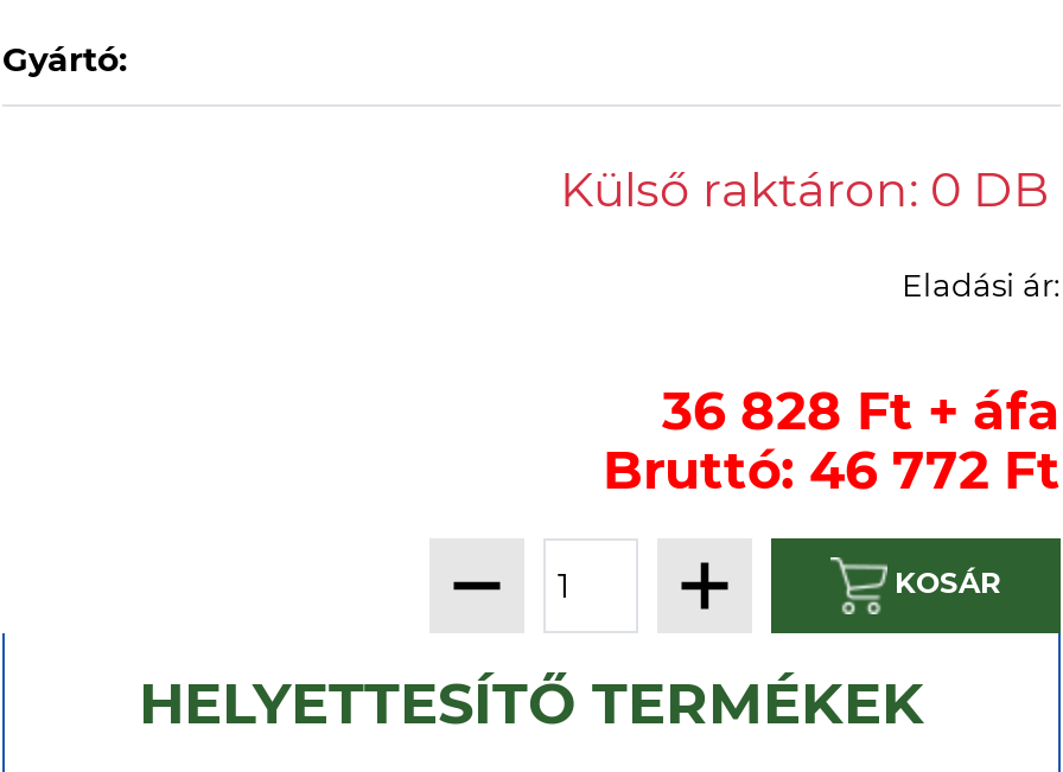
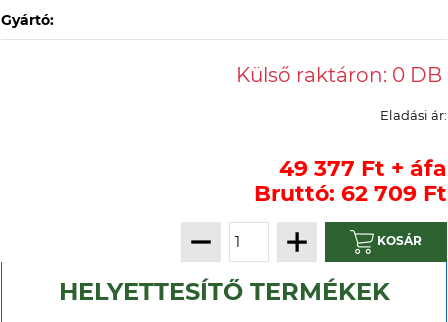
[662,379,1061,444] 36 828 Ft + áfa -> [279,155,447,182] 49 377 Ft + áfa
[603,439,1061,503] Bruttó: 46 772 Ft -> [254,180,447,207] Bruttó: 62 709 Ft

